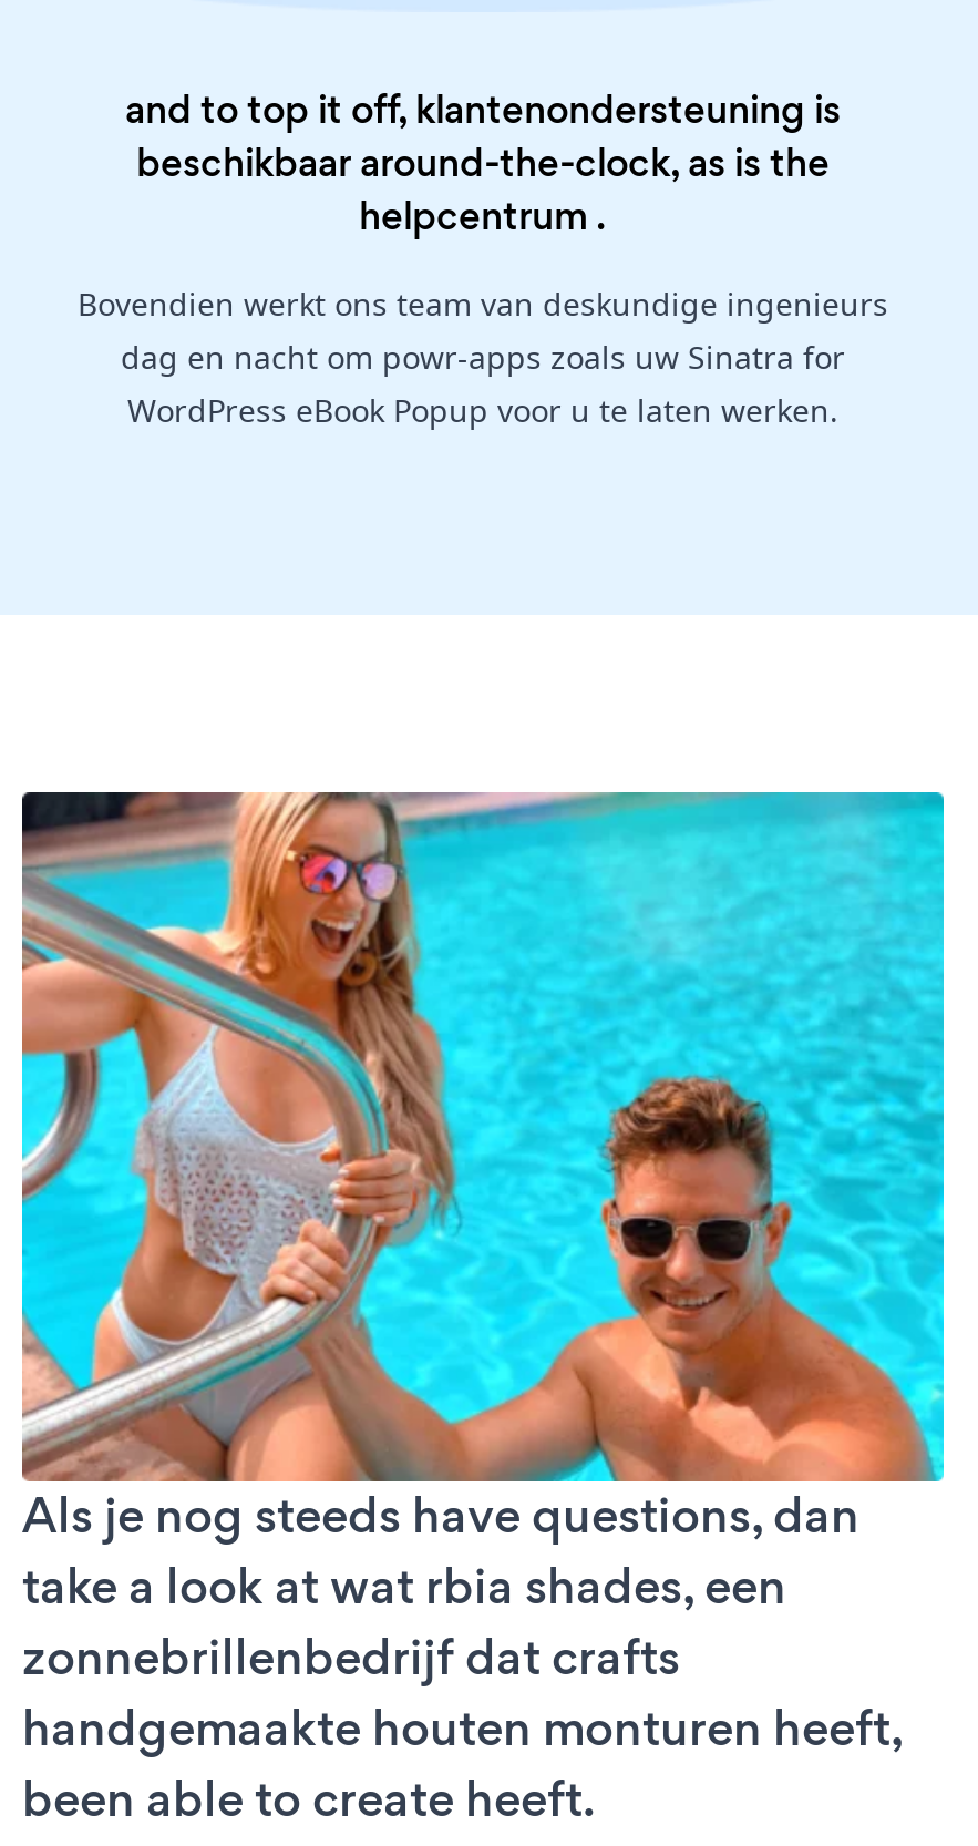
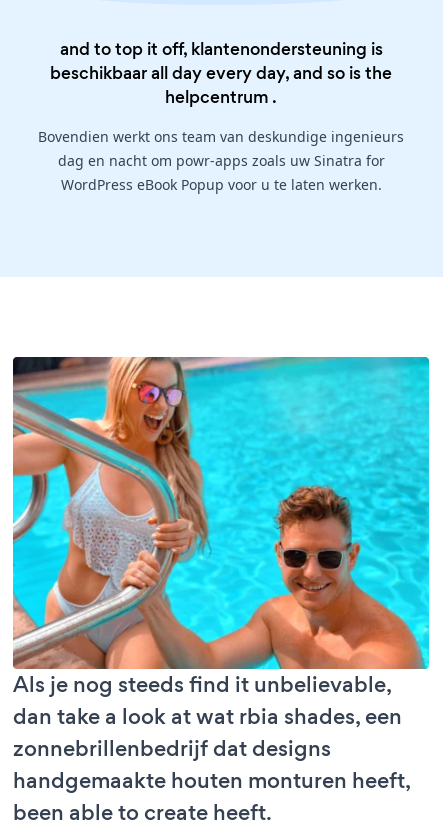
[136,136,830,189] beschikbaar around-the-clock, as is the -> [50,61,392,85] beschikbaar all day every day, and so is the
[22,1482,859,1693] Als je nog steeds have questions, dan | take a look at wat rbia shades, een | zonnebrillenbedrijf dat crafts -> [13,669,402,764] Als je nog steeds find it unbelievable, | dan take a look at wat rbia shades, een | zonnebrillenbedrijf dat designs

